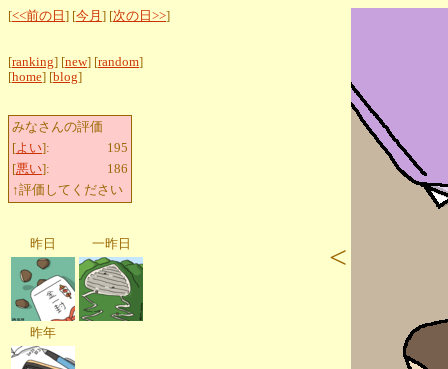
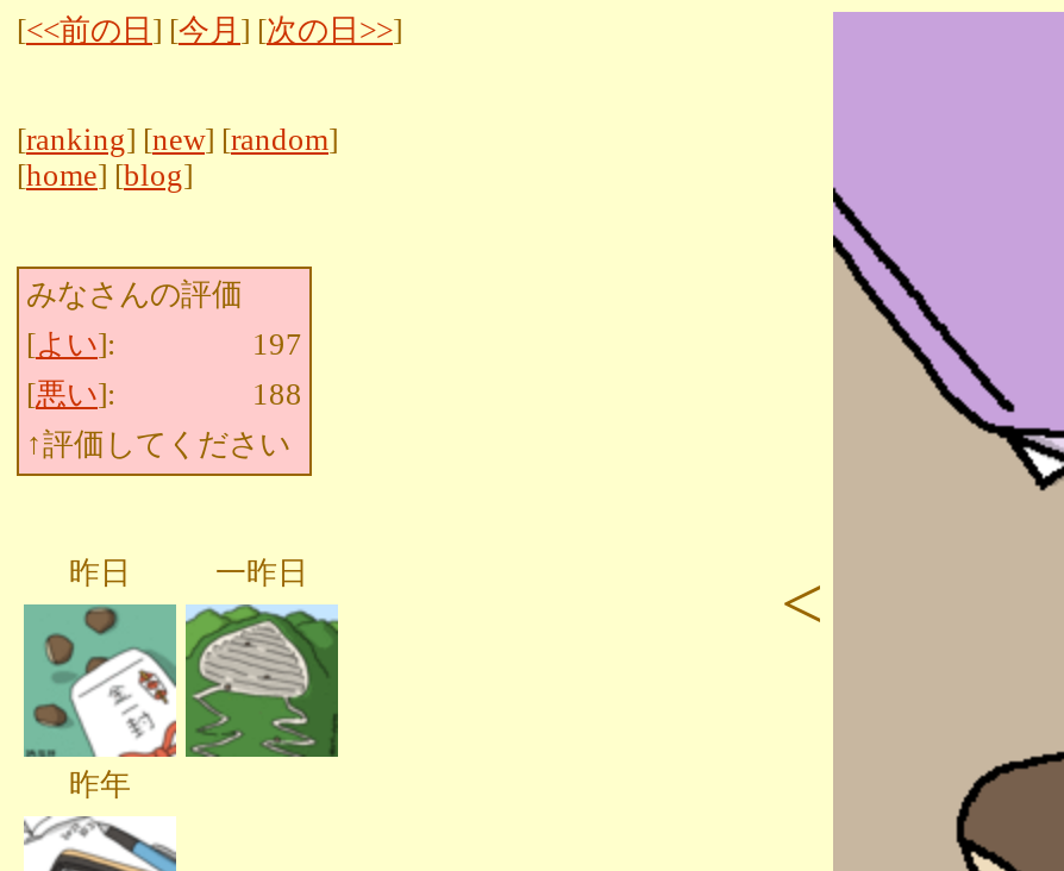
[107,141,128,155] 195 -> [252,328,302,362] 197
[107,162,128,176] 186 -> [252,378,302,412] 188

